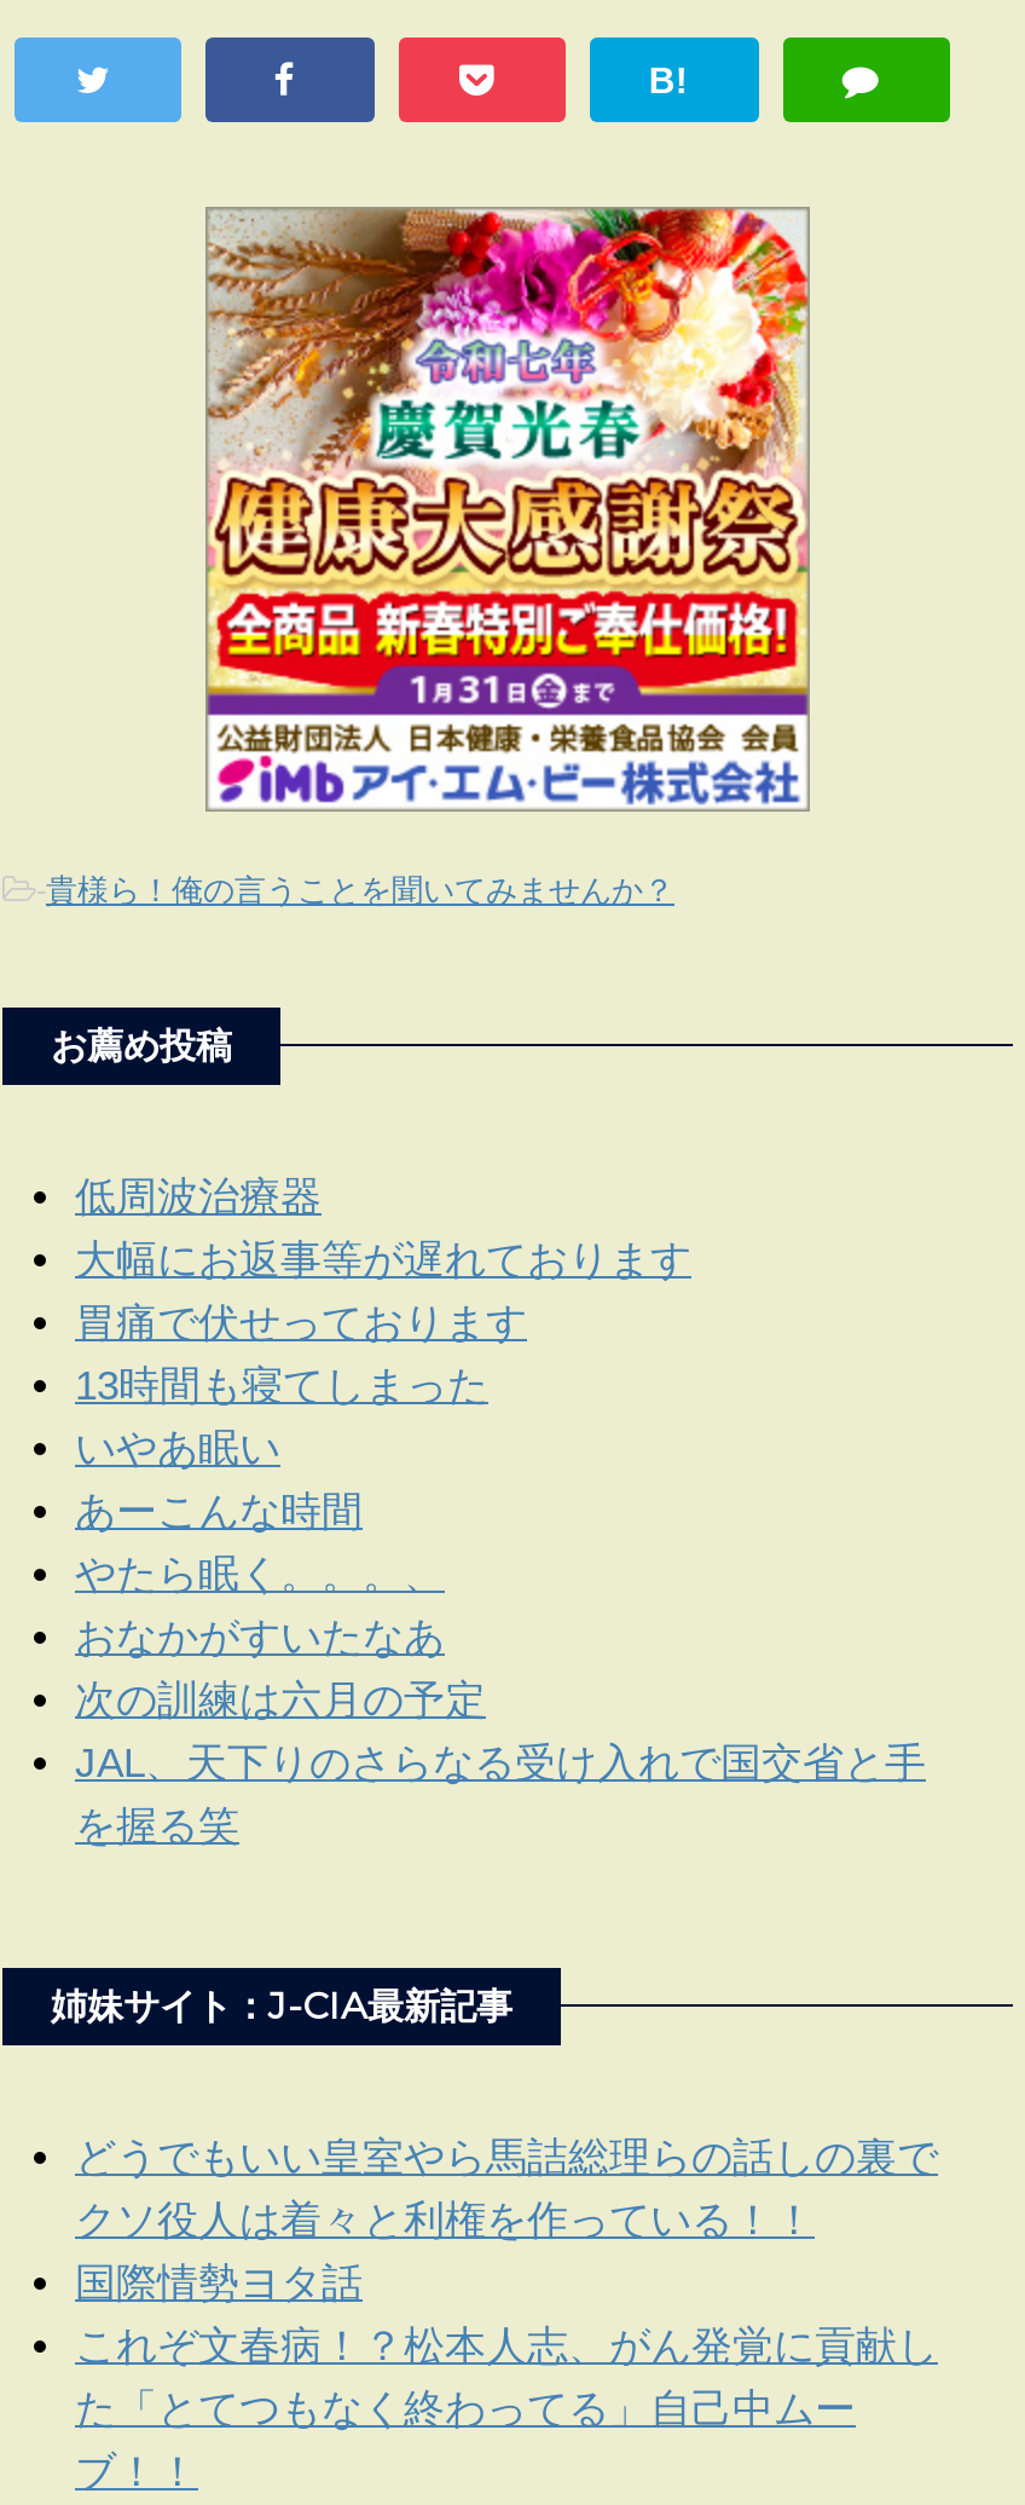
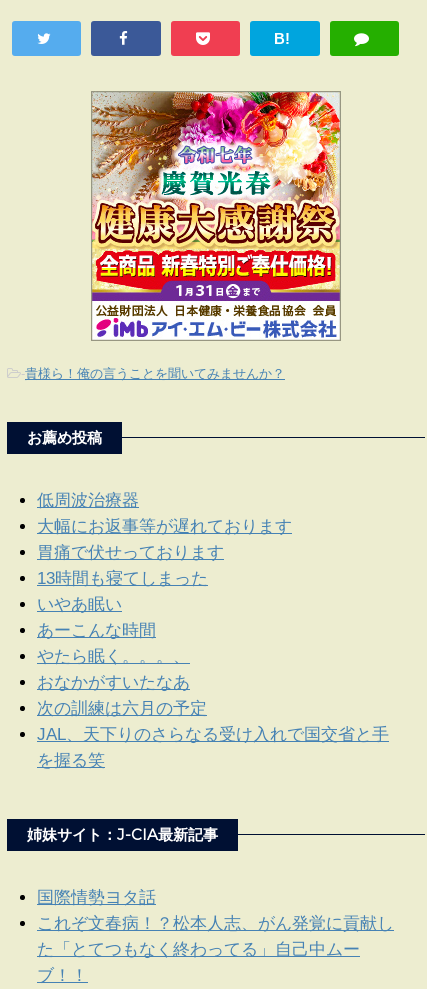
[75,2135,938,2244] どうでもいい皇室やら馬詰総理らの話しの裏で | クソ役人は着々と利権を作っている！！ -> none

